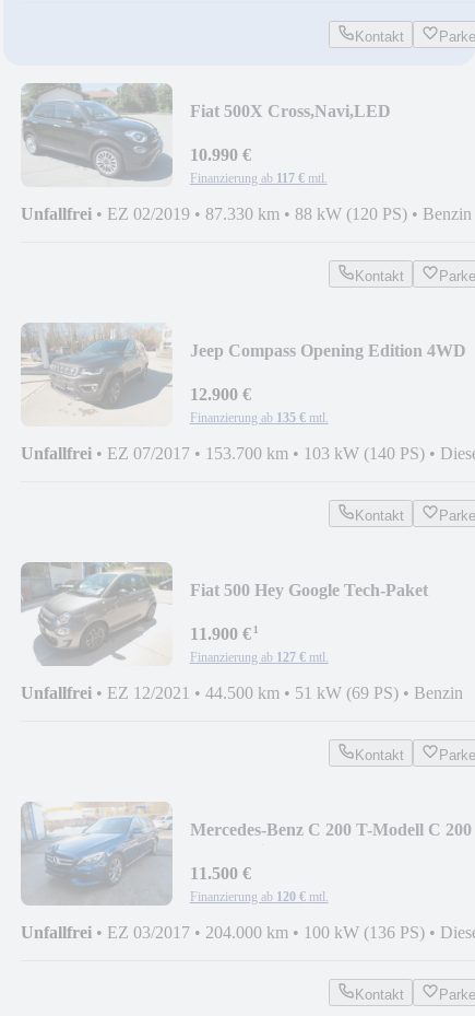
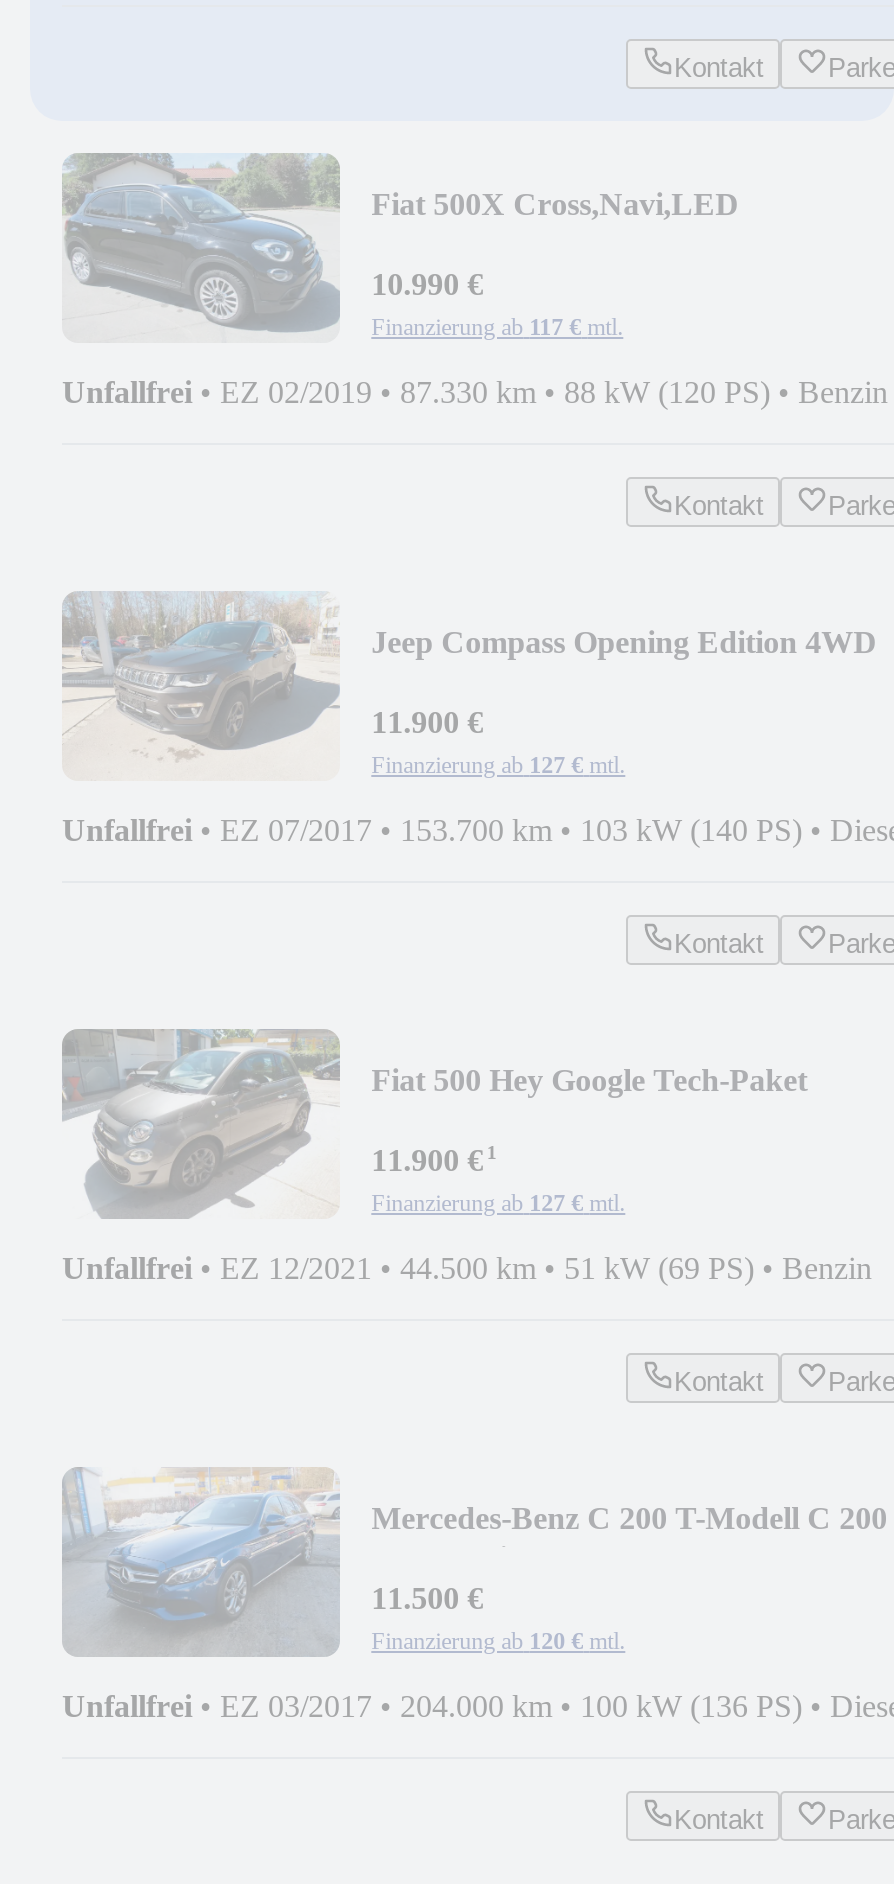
[190,385,251,403] 12.900 € -> [371,704,483,738] 11.900 €
[190,410,328,425] Finanzierung ab 135 € mtl. -> [371,750,625,778] Finanzierung ab 127 € mtl.

